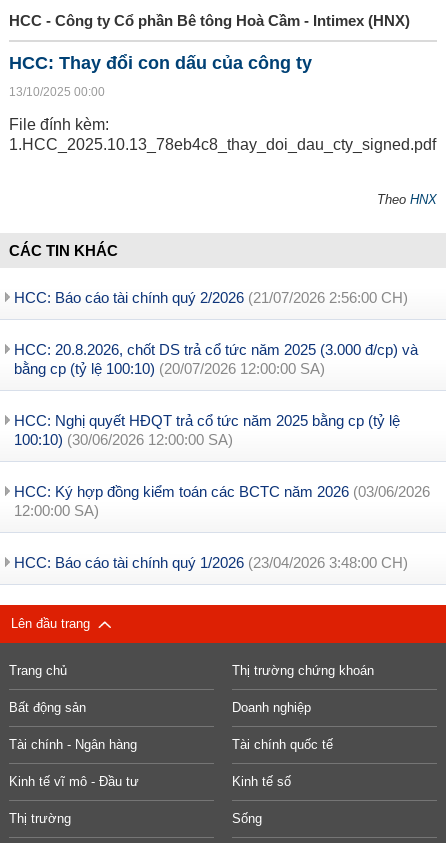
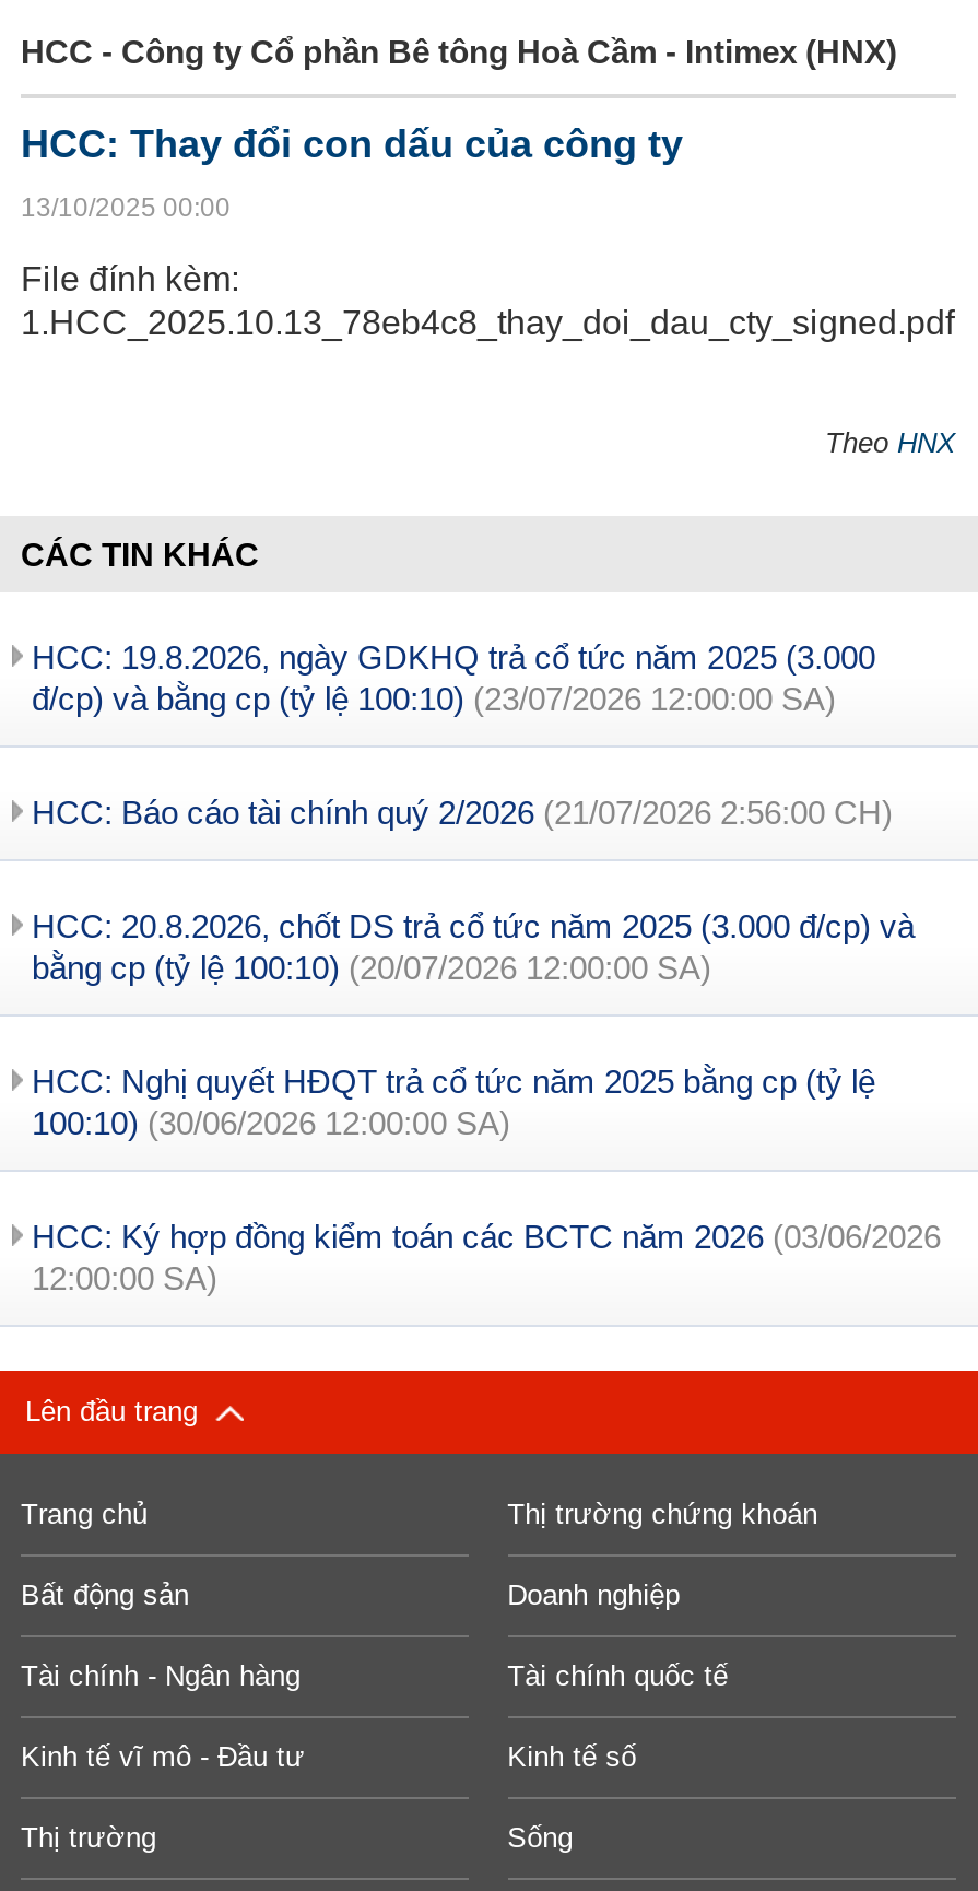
none -> [32,638,875,717] HCC: 19.8.2026, ngày GDKHQ trả cổ tức năm 2025 (3.000 | đ/cp) và bằng cp (tỷ lệ 100:10) (23/07/2026 12:00:00 SA)
moved [14,289,430,519] -> [32,794,941,1296]: HCC: Báo cáo tài chính quý 2/2026 (21/07/2026 2:56:00 CH) | HCC: 20.8.2026, chốt DS trả cổ tức năm 2025 (3.000 đ/cp) và | bằng cp (tỷ lệ 100:10) (20/07/2026 12:00:00 SA) | HCC: Nghị quyết HĐQT trả cổ tức năm 2025 bằng cp (tỷ lệ | 100:10) (30/06/2026 12:00:00 SA) | HCC: Ký hợp đồng kiểm toán các BCTC năm 2026 (03/06/2026 | 12:00:00 SA)
[14,554,408,571] HCC: Báo cáo tài chính quý 1/2026 (23/04/2026 3:48:00 CH) -> none

